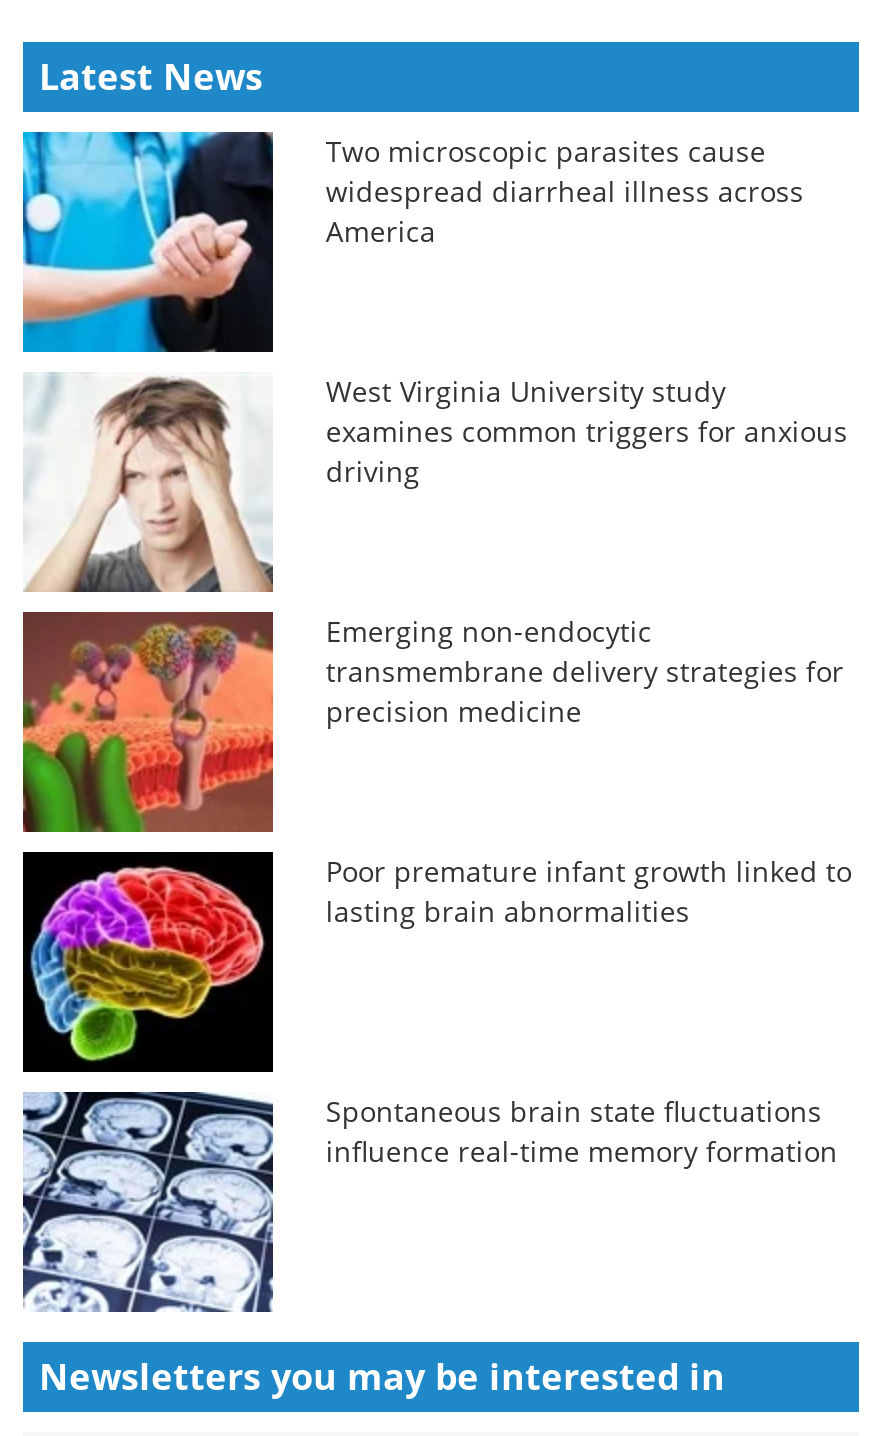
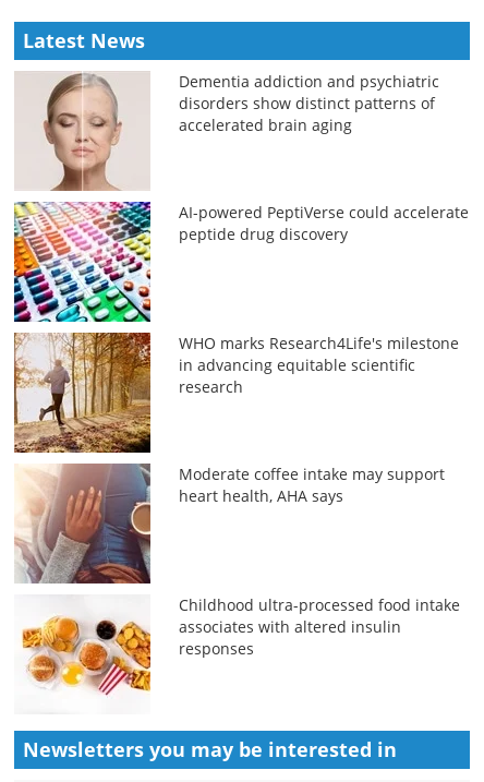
[21,130,804,354] [image] | Two microscopic parasites cause | widespread diarrheal illness across | America -> [14,71,440,192] [image] | Dementia addiction and psychiatric | disorders show distinct patterns of | accelerated brain aging
[23,372,848,594] [image] | West Virginia University study | examines common triggers for anxious | driving -> [13,201,469,323] [image] | AI-powered PeptiVerse could accelerate | peptide drug discovery
[21,610,844,834] [image] | Emerging non-endocytic | transmembrane delivery strategies for | precision medicine -> [13,332,459,454] [image] | WHO marks Research4Life's milestone | in advancing equitable scientific | research
[21,850,852,1074] [image] | Poor premature infant growth linked to | lasting brain abnormalities -> [14,462,445,585] [image] | Moderate coffee intake may support | heart health, AHA says
[21,1090,838,1314] [image] | Spontaneous brain state fluctuations | influence real-time memory formation -> [14,594,460,714] [image] | Childhood ultra-processed food intake | associates with altered insulin | responses

